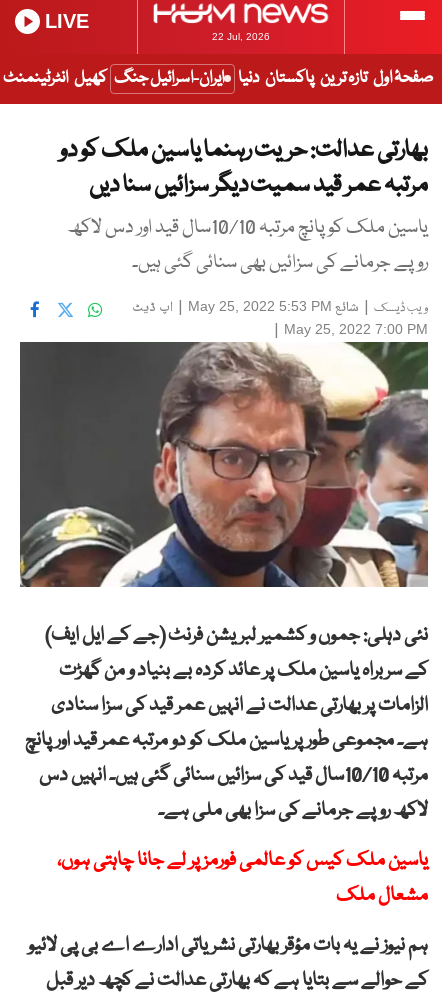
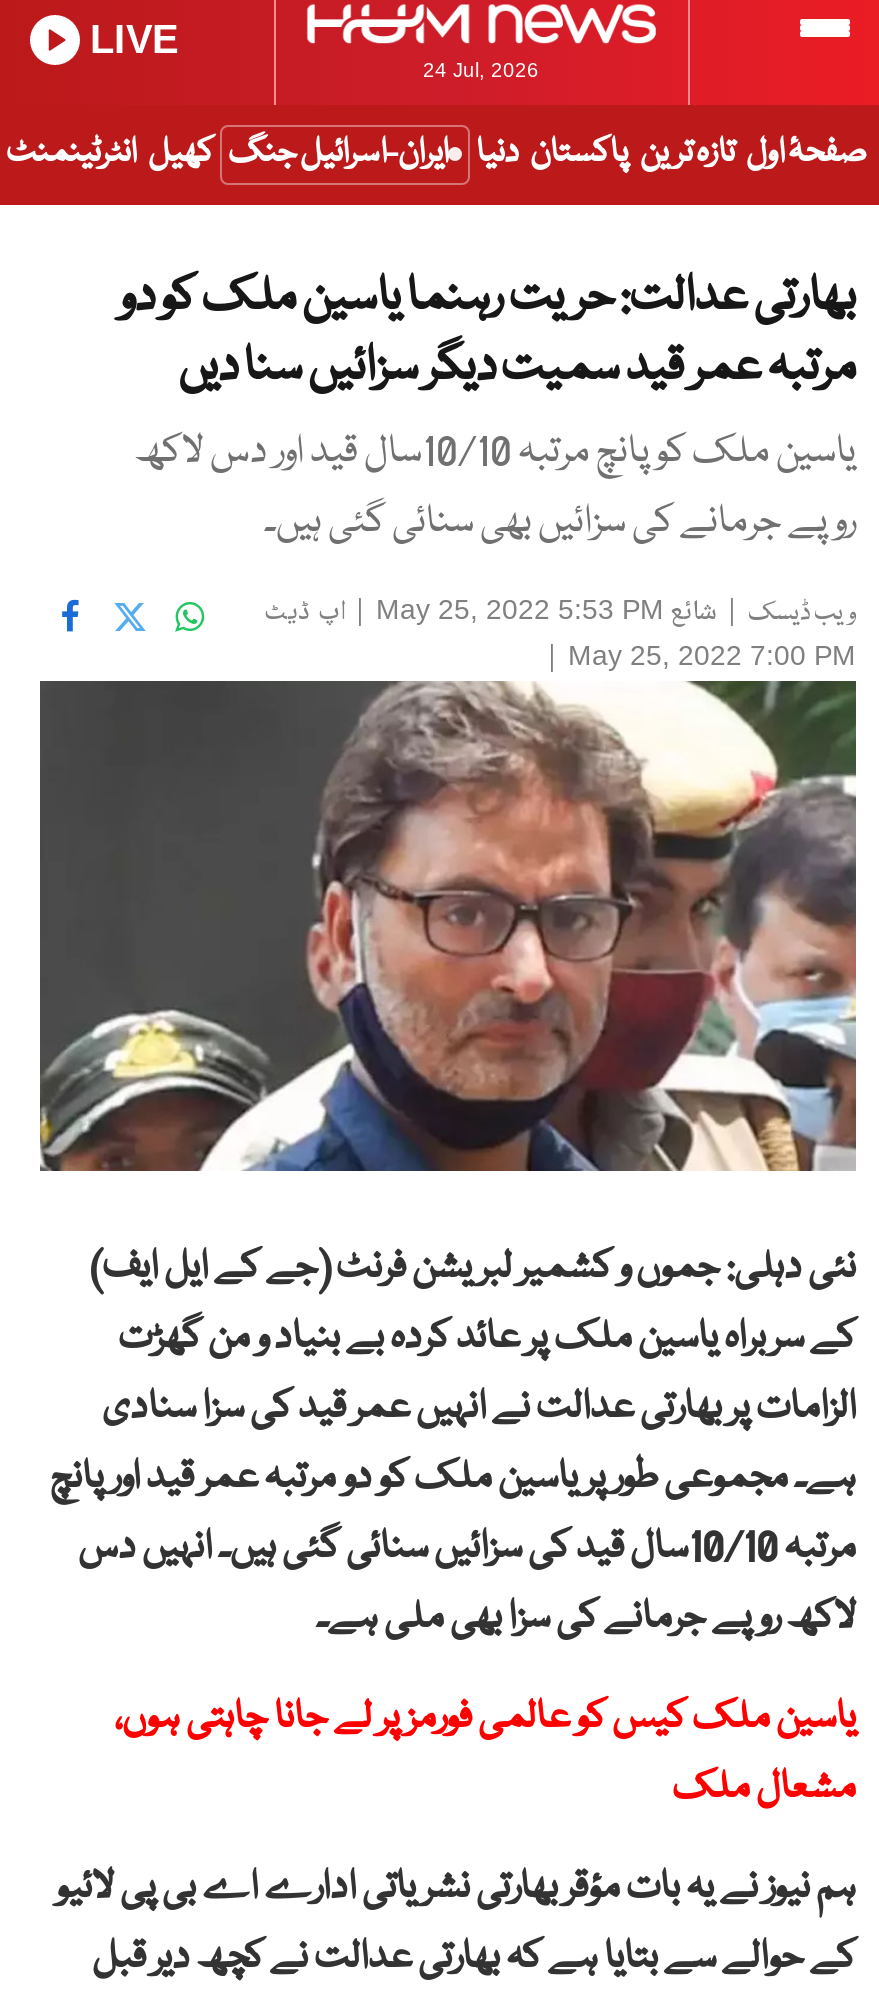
[211,31,269,42] 22 Jul, 2026 -> [423,59,539,81] 24 Jul, 2026

